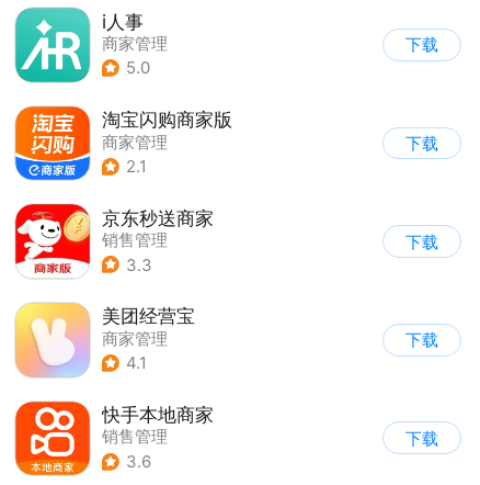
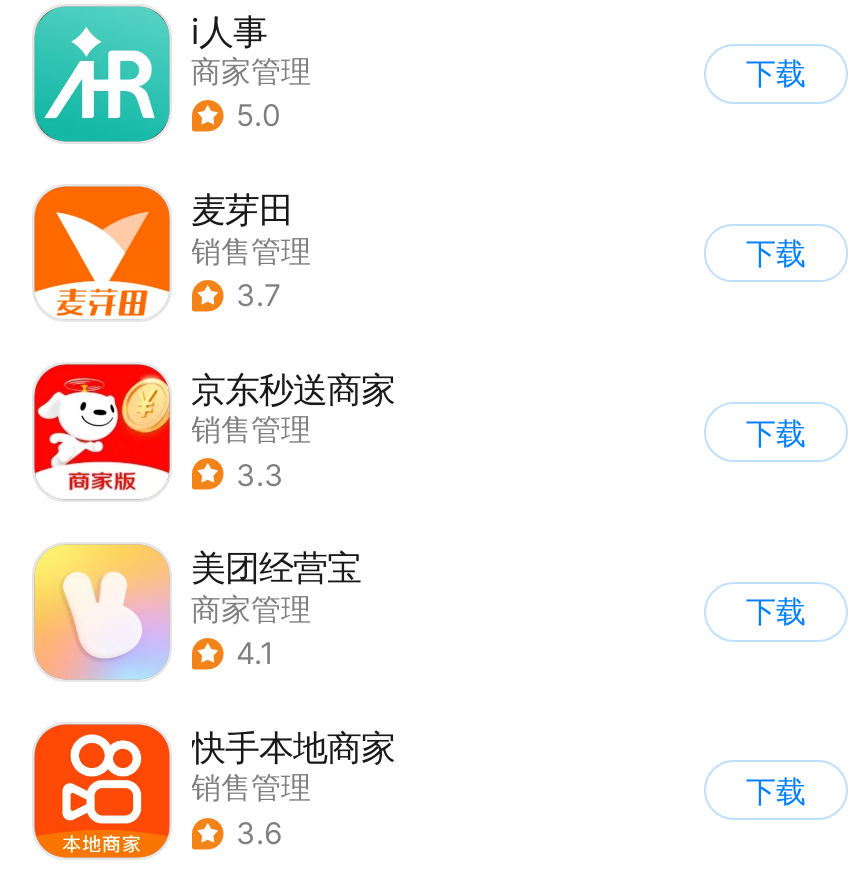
[14,108,232,181] [image] | 淘宝闪购商家版 | 商家管理 | 2.1 -> [32,188,311,320] [image] | 麦芽田 | 销售管理 | 3.7

